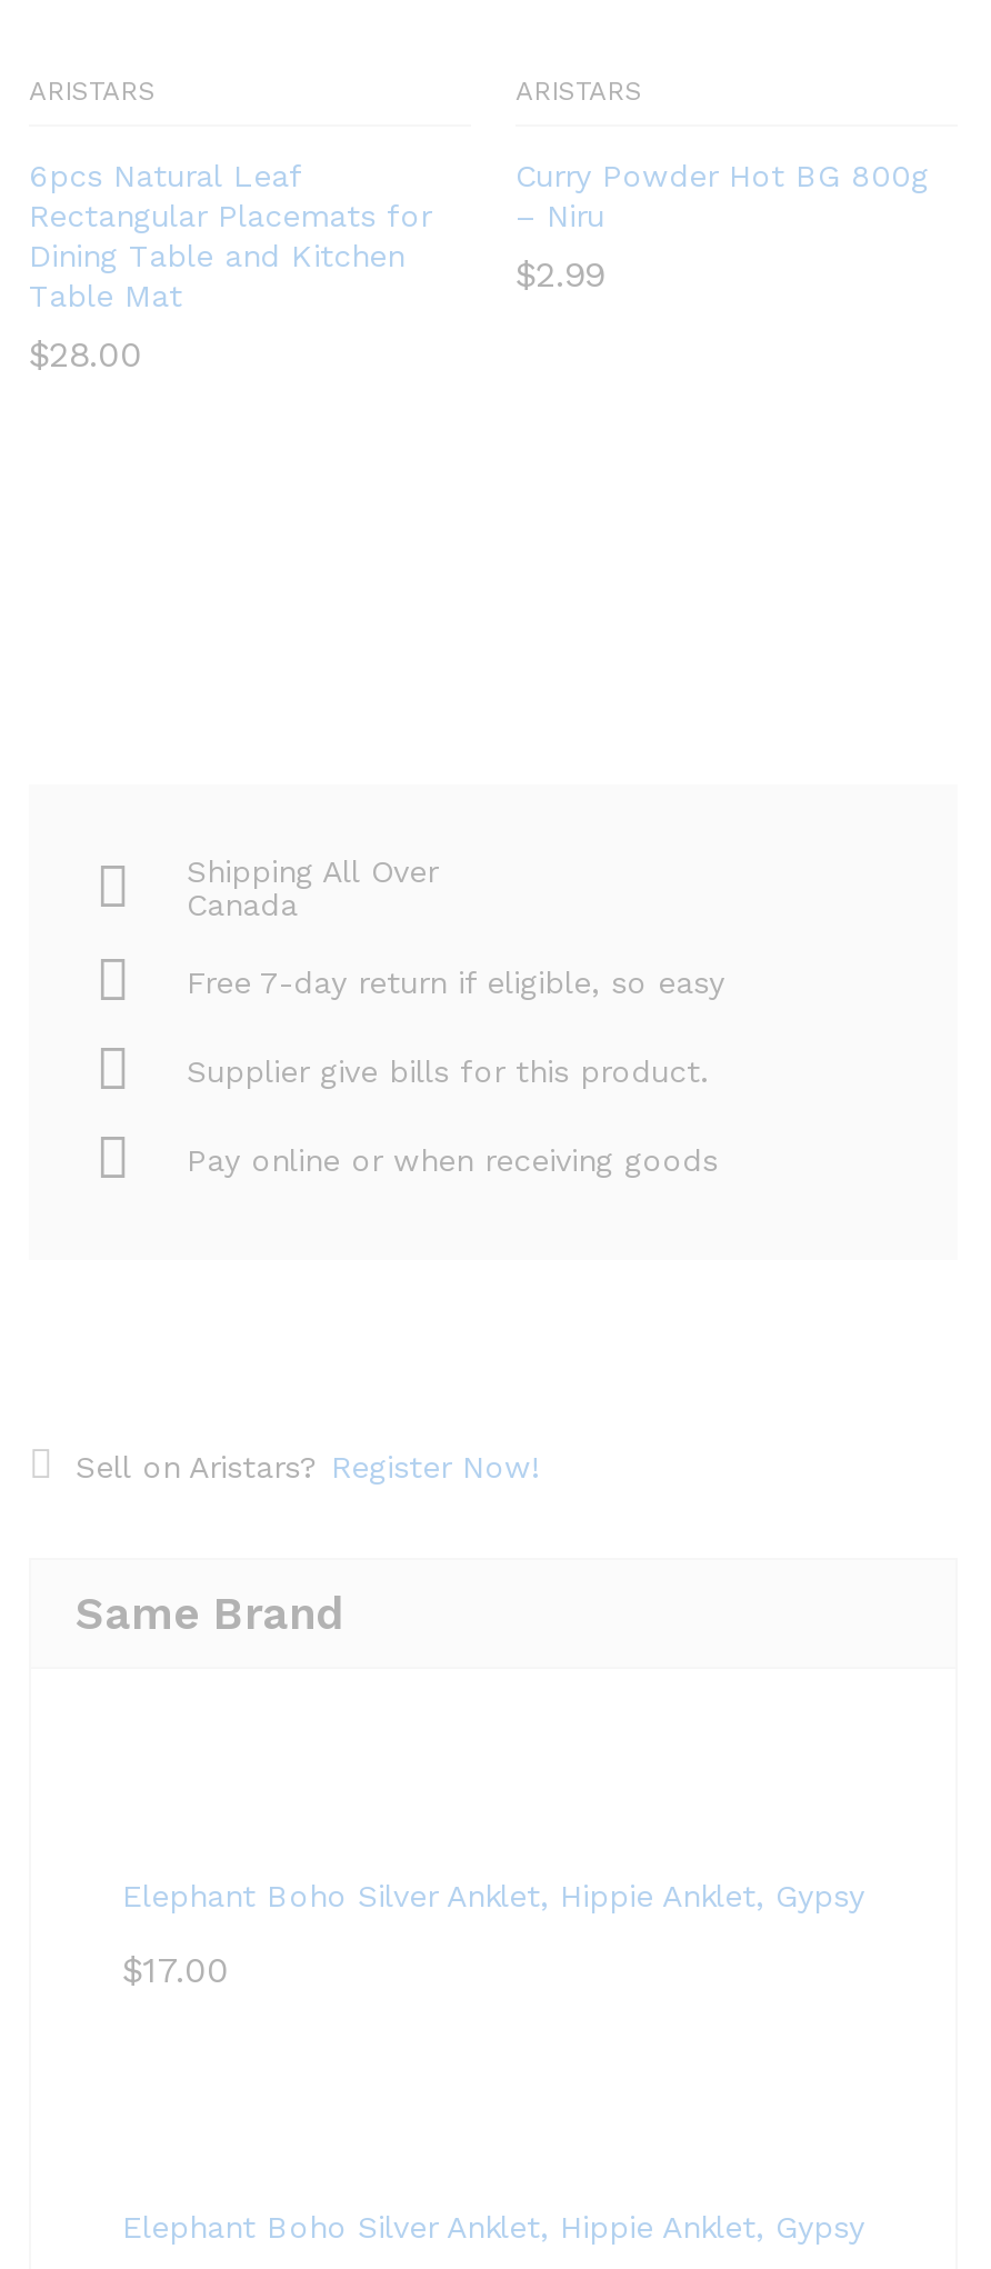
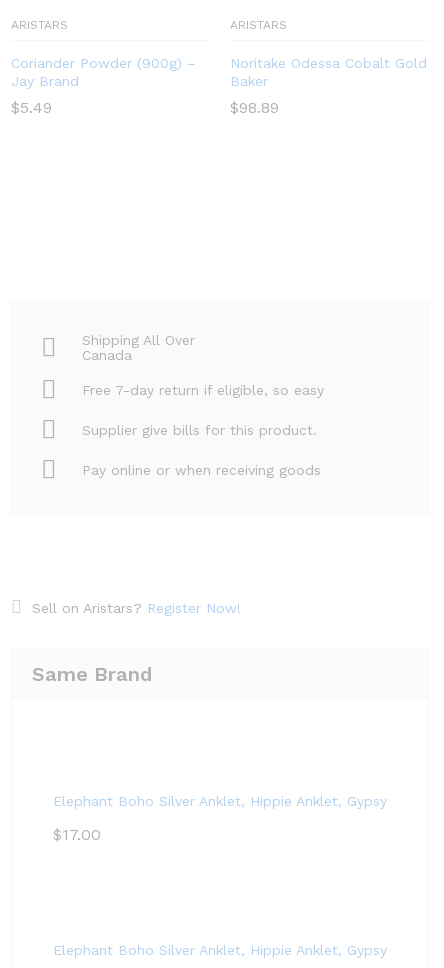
[29,159,431,314] 6pcs Natural Leaf | Rectangular Placemats for | Dining Table and Kitchen | Table Mat -> [11,55,196,89] Coriander Powder (900g) – | Jay Brand
[515,159,929,234] Curry Powder Hot BG 800g | – Niru -> [230,55,427,89] Noritake Odessa Cobalt Gold | Baker
[515,254,604,296] $2.99 -> [230,98,279,117] $98.89
[29,334,142,376] $28.00 -> [11,98,52,117] $5.49

